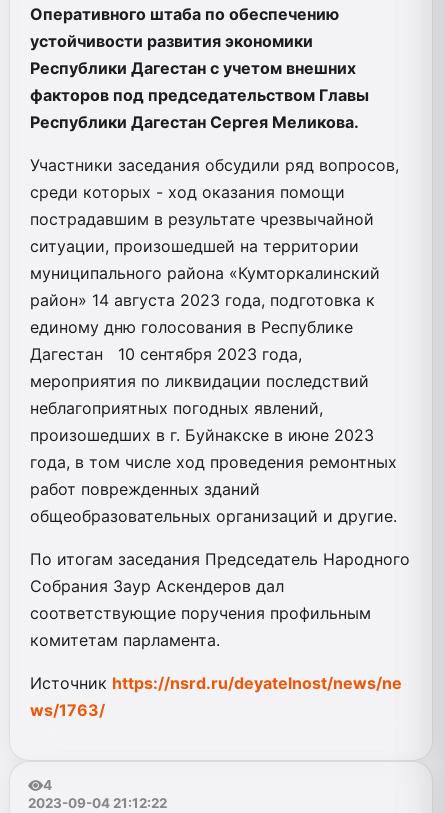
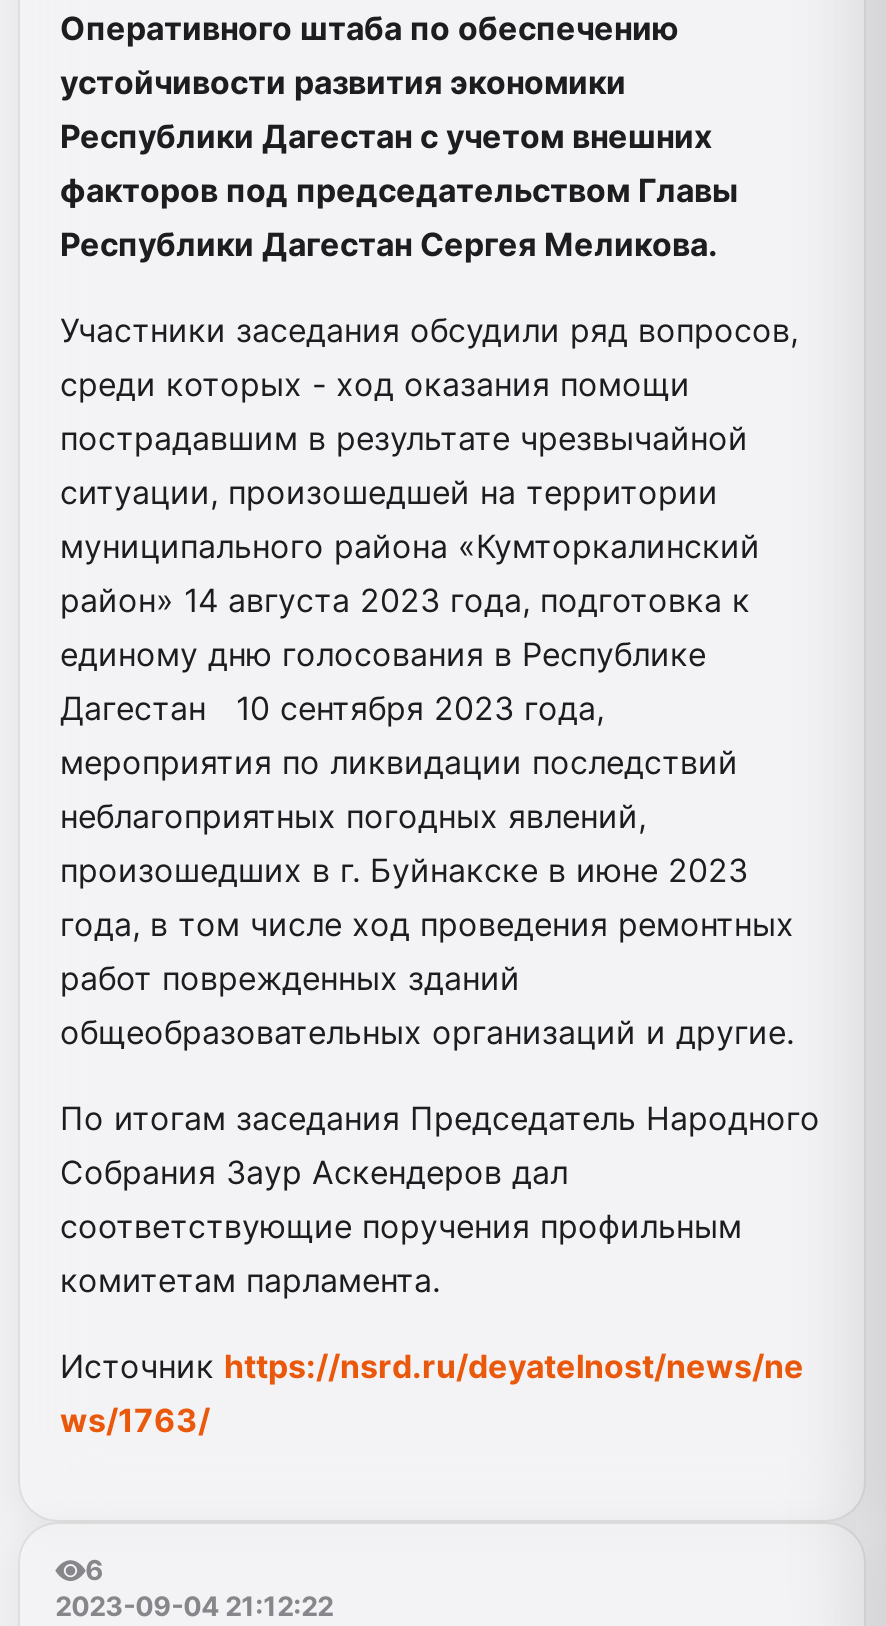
[43,777,52,793] 4 -> [85,1554,103,1586] 6

